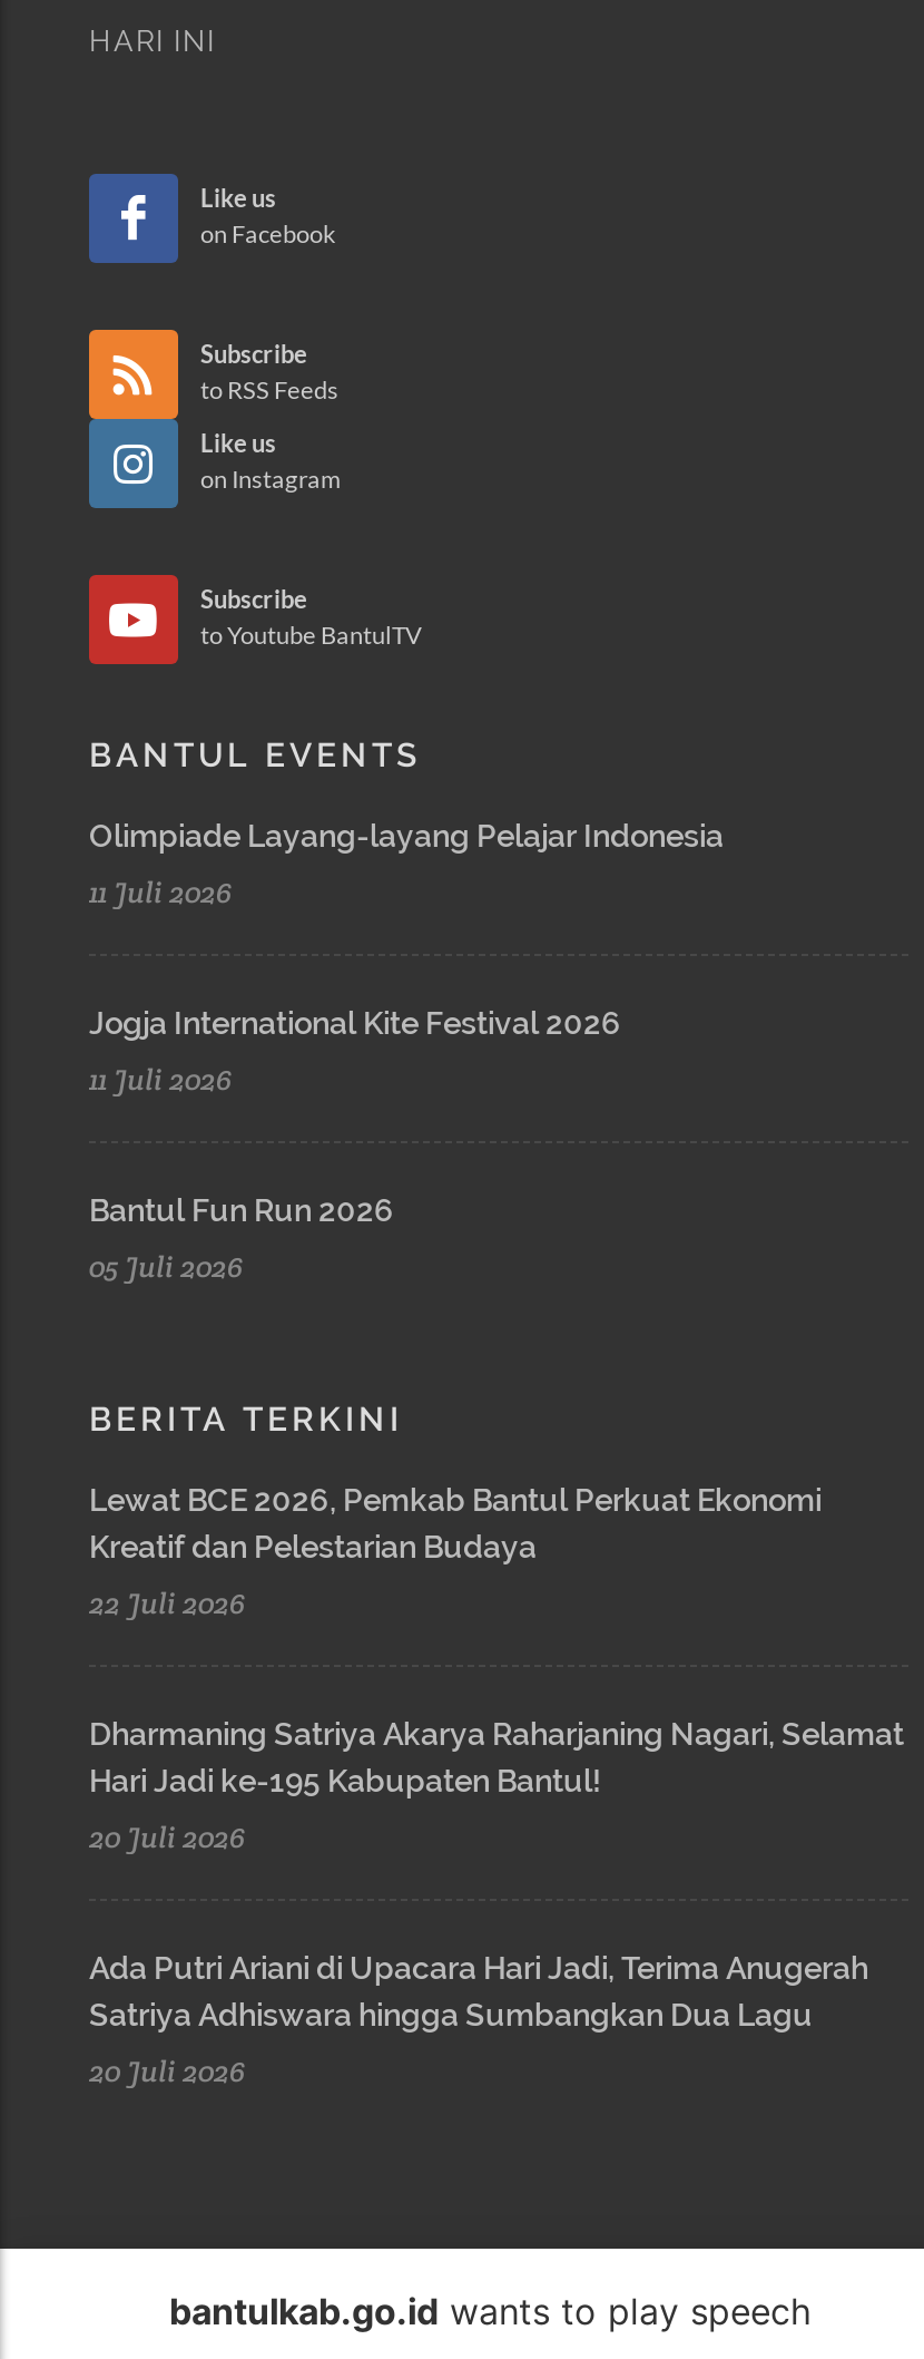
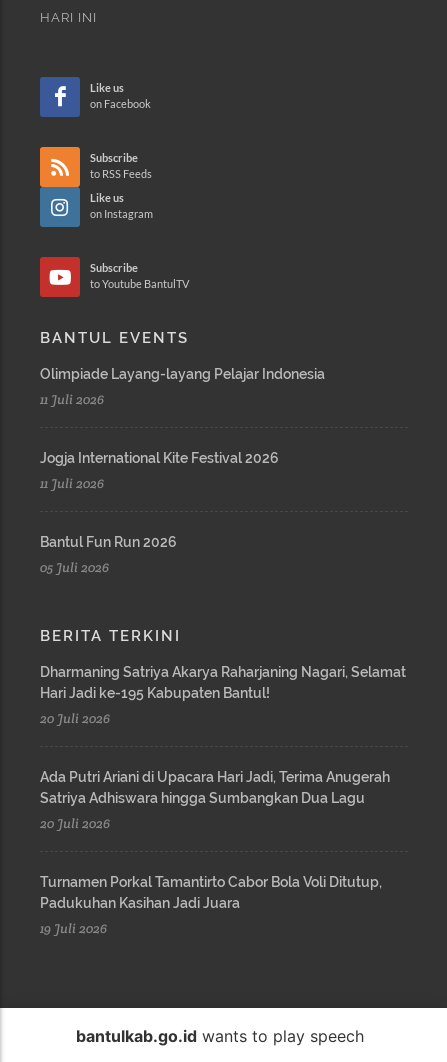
[89,1482,822,1622] Lewat BCE 2026, Pemkab Bantul Perkuat Ekonomi | Kreatif dan Pelestarian Budaya | 22 Juli 2026 -> none
moved [89,1716,904,2090] -> [40,664,406,832]: Dharmaning Satriya Akarya Raharjaning Nagari, Selamat | Hari Jadi ke-195 Kabupaten Bantul! | 20 Juli 2026 | Ada Putri Ariani di Upacara Hari Jadi, Terima Anugerah | Satriya Adhiswara hingga Sumbangkan Dua Lagu | 20 Juli 2026
none -> [40,874,382,937] Turnamen Porkal Tamantirto Cabor Bola Voli Ditutup, | Padukuhan Kasihan Jadi Juara | 19 Juli 2026

